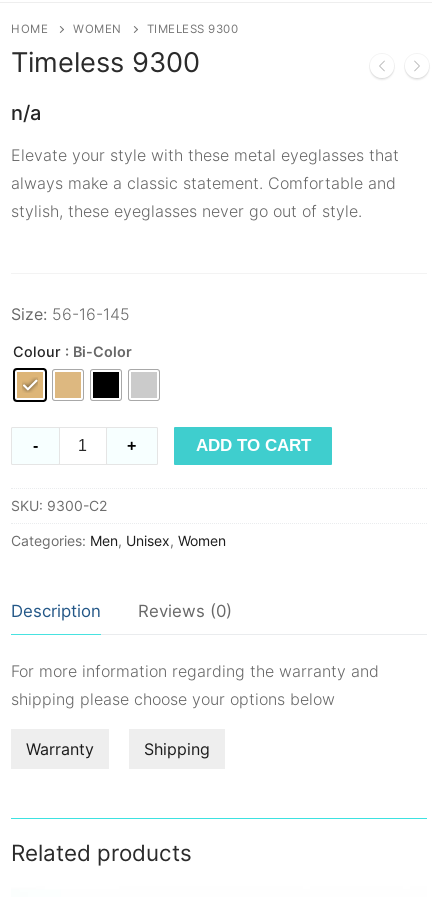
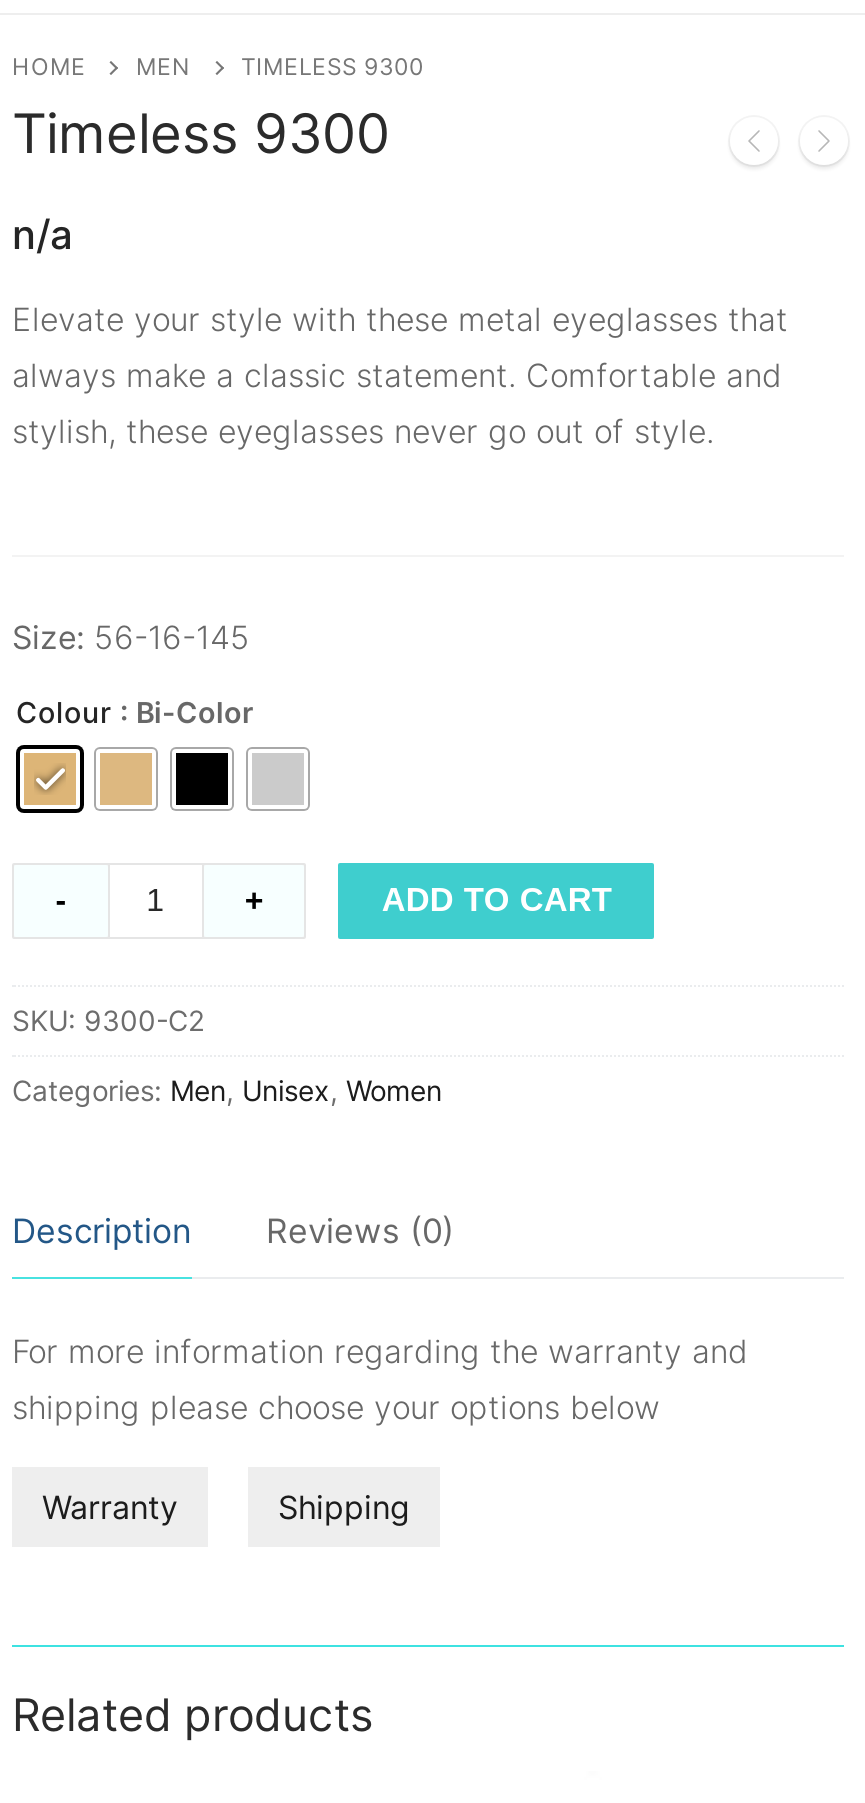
[73,22,121,36] WOMEN -> [136,53,191,81] MEN

